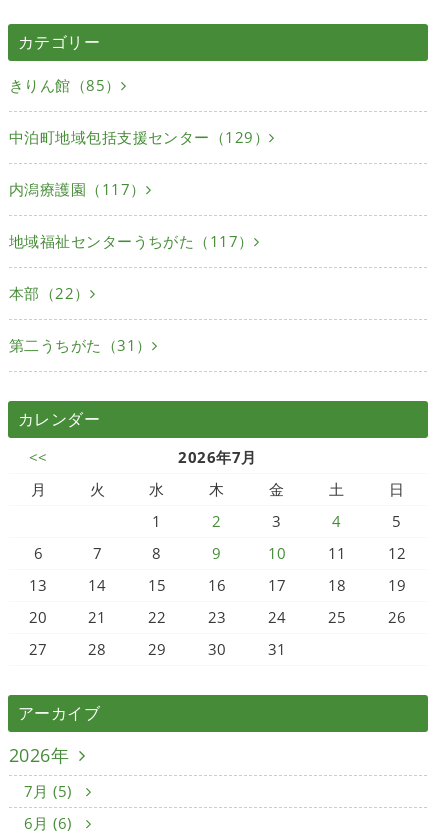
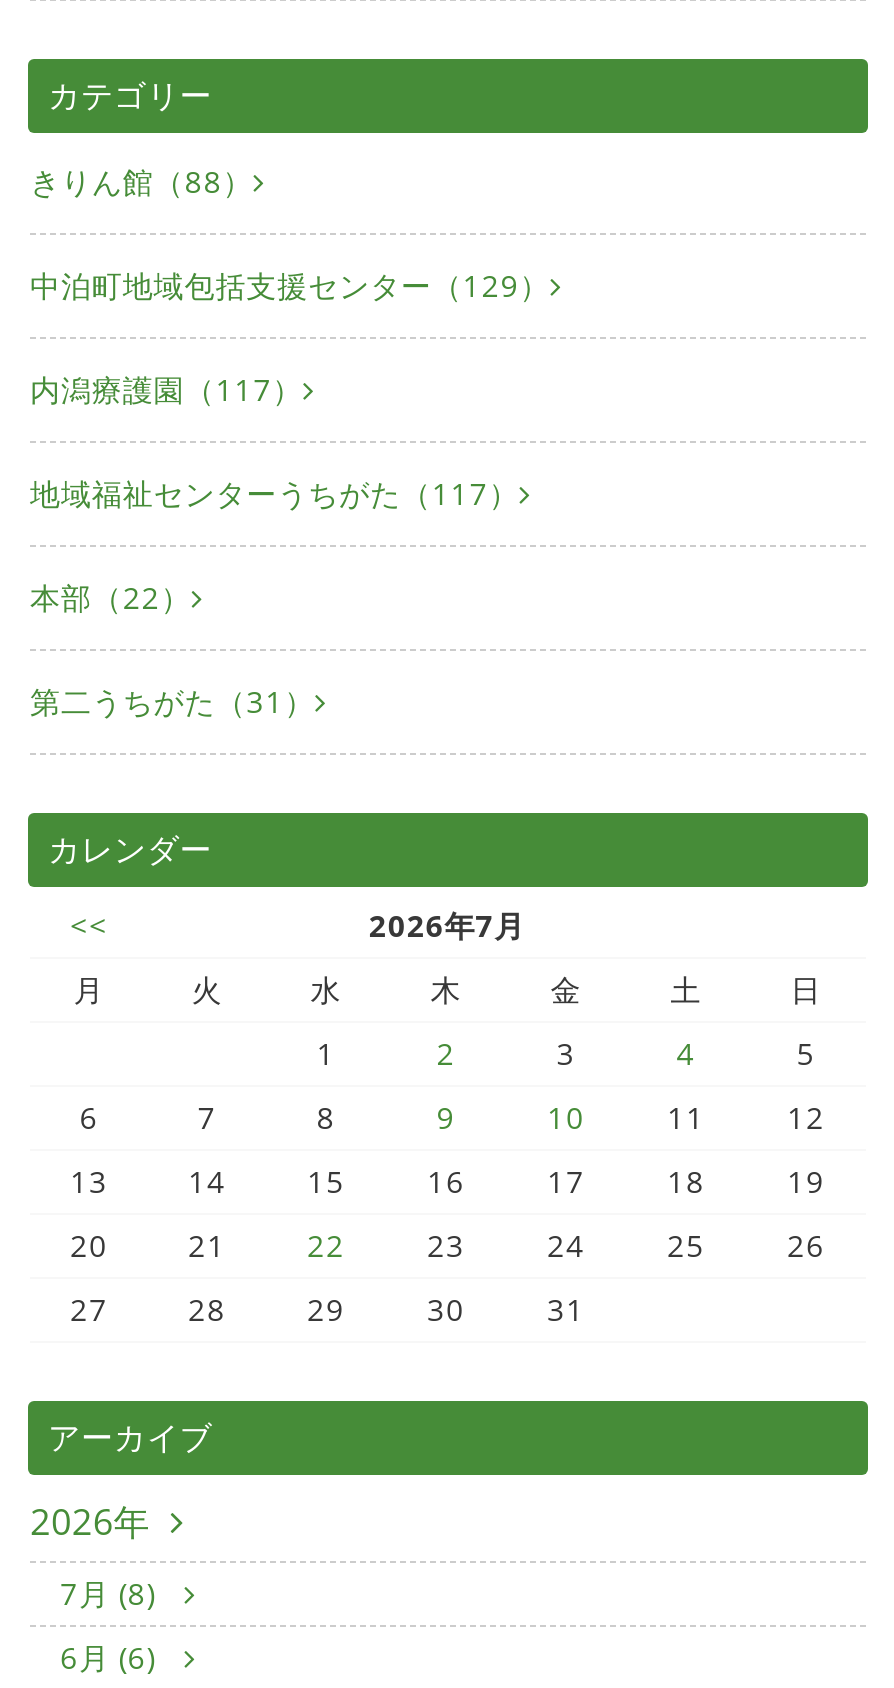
[9,75,121,95] きりん館（85） -> [30,160,253,200] きりん館（88）
[24,781,76,801] 7月 (5) -> [60,1572,164,1612] 7月 (8)

